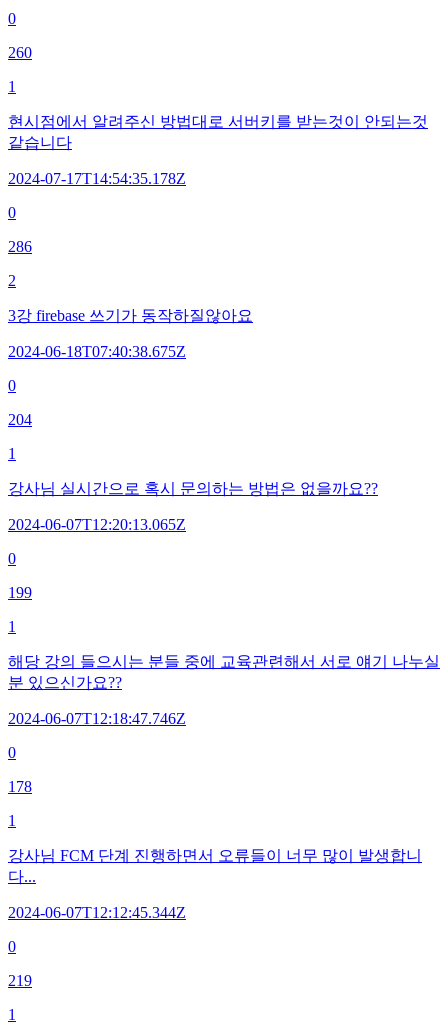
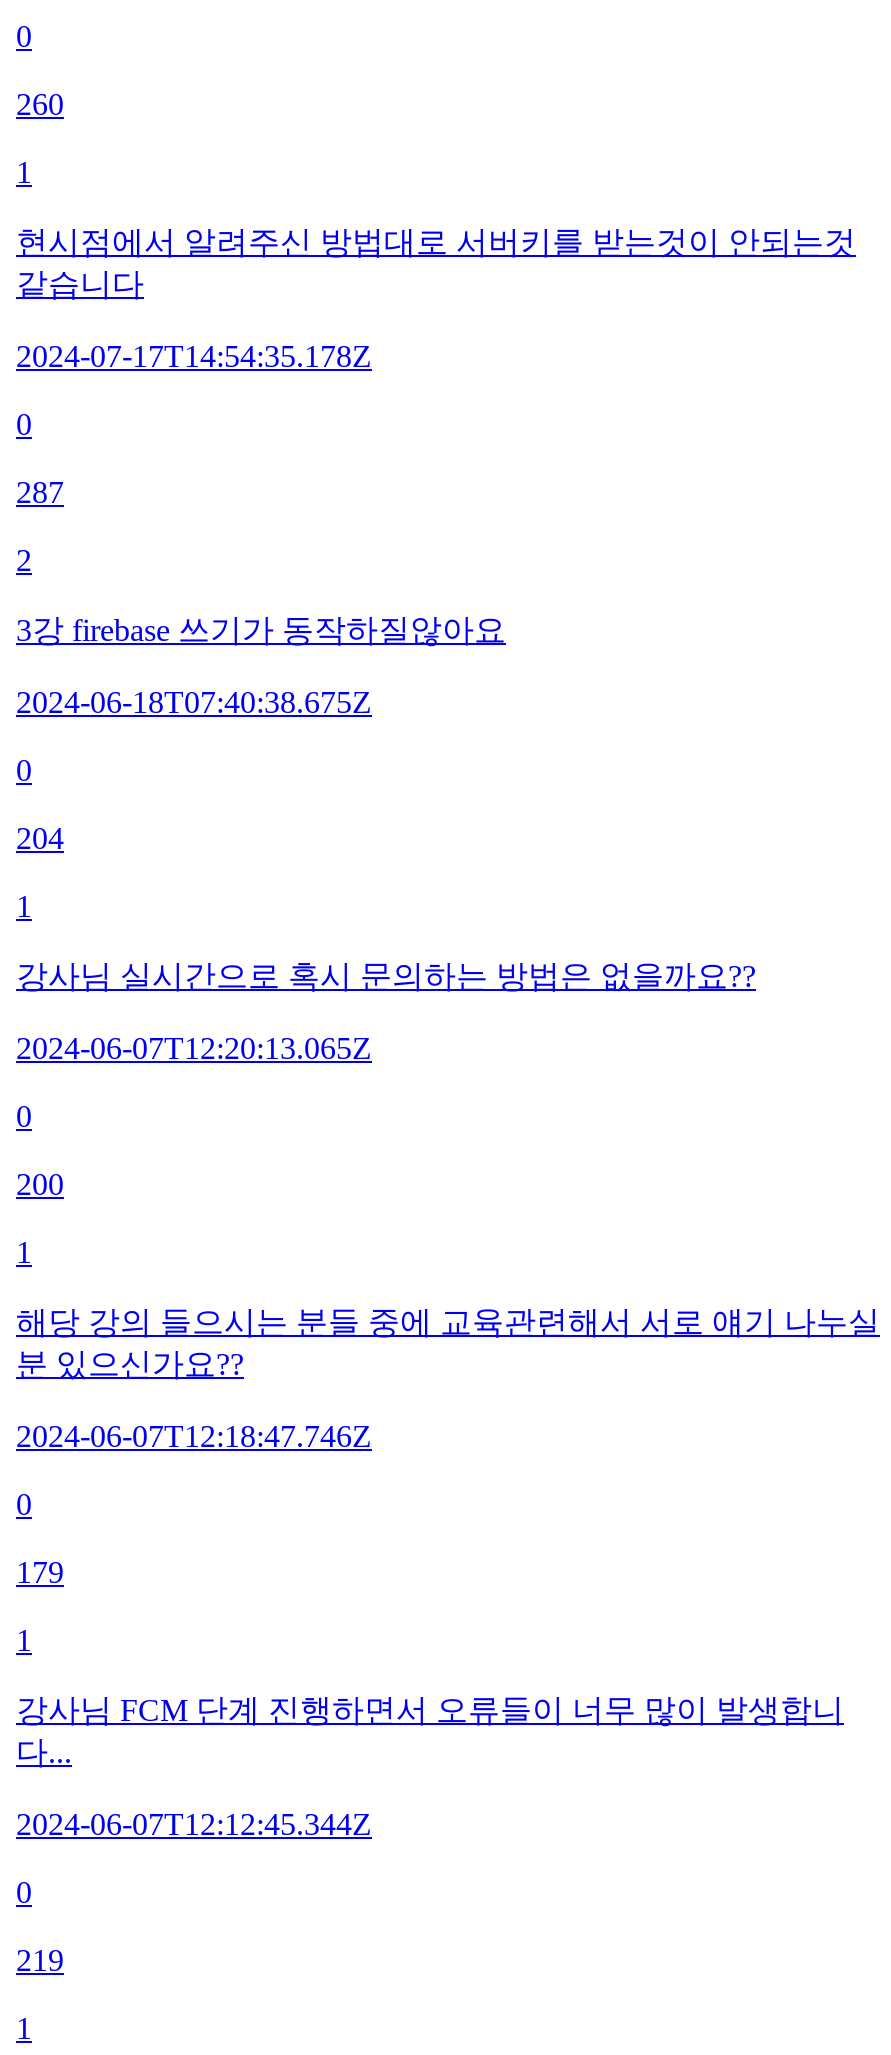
[8,238,32,255] 286 -> [16,475,64,509] 287
[8,584,32,601] 199 -> [16,1167,64,1201] 200
[8,778,32,795] 178 -> [16,1555,64,1589] 179

